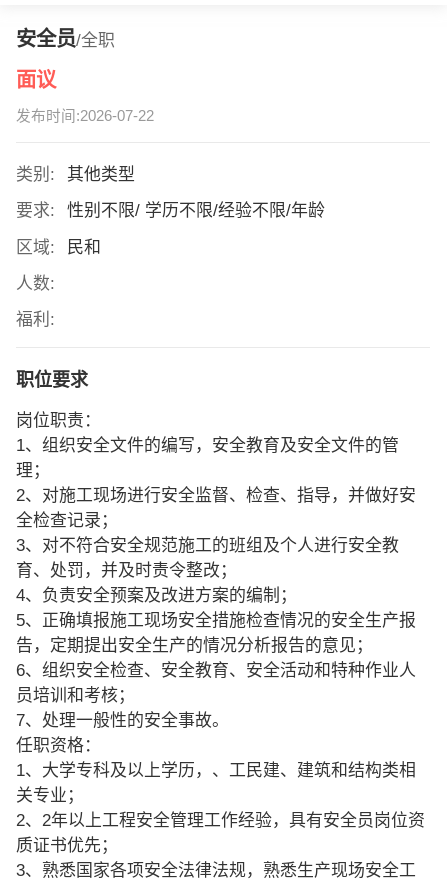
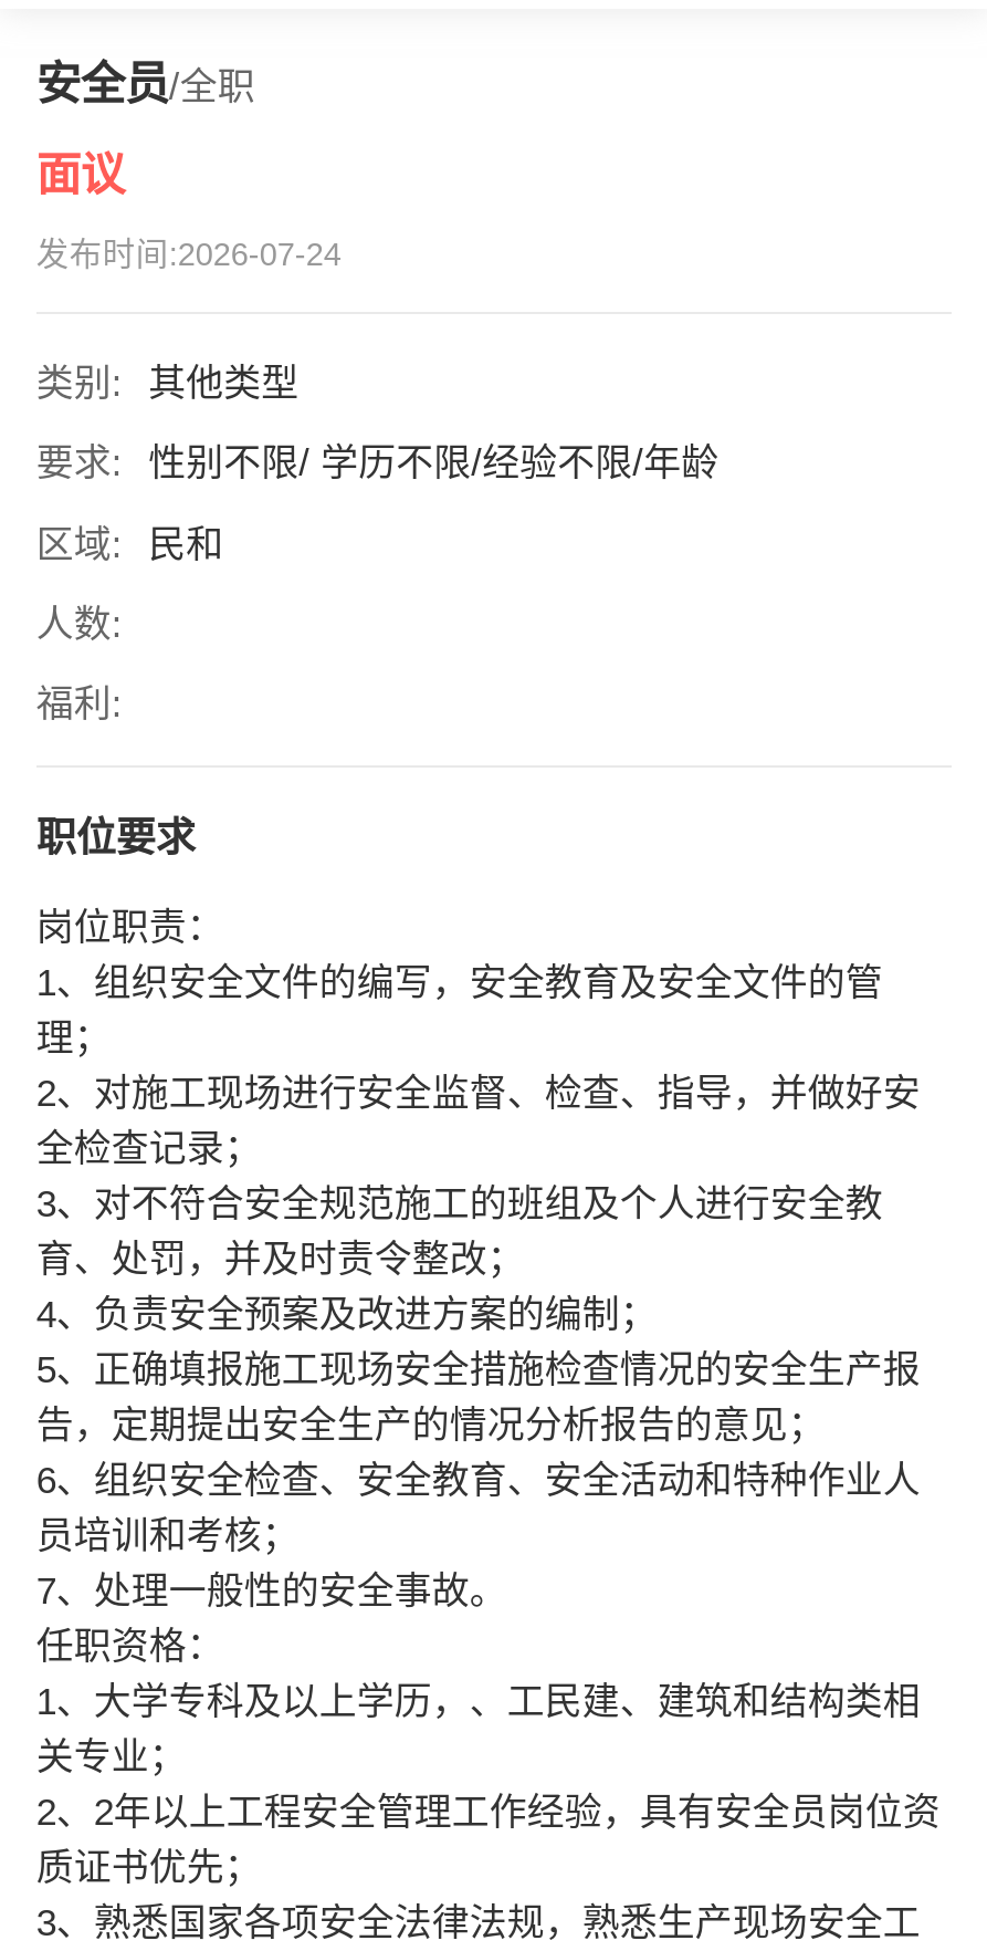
[16,108,154,124] 发布时间:2026-07-22 -> [36,237,341,273] 发布时间:2026-07-24

